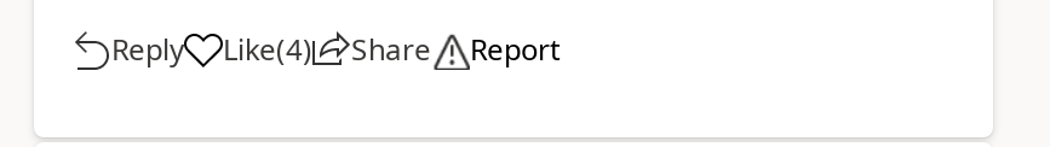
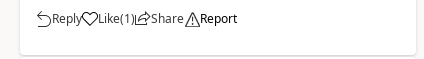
[276,29,312,70] (4) -> [120,10,135,27] (1)

